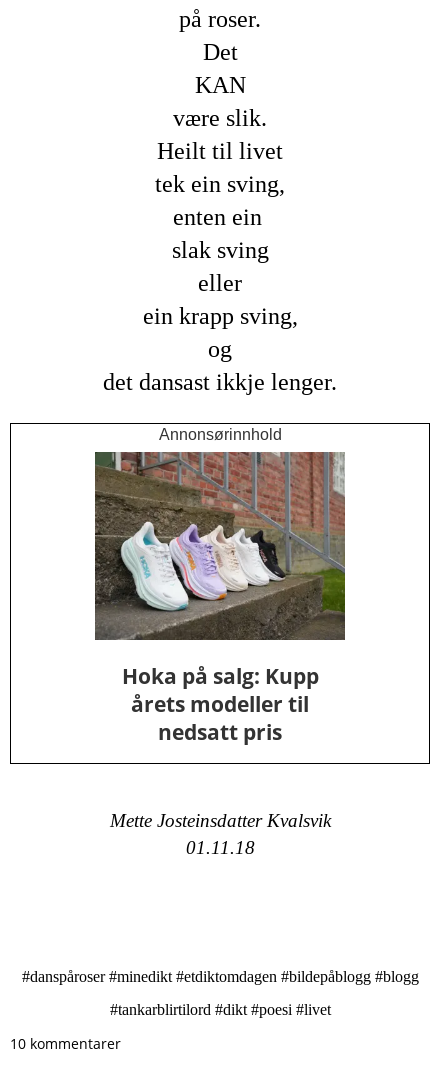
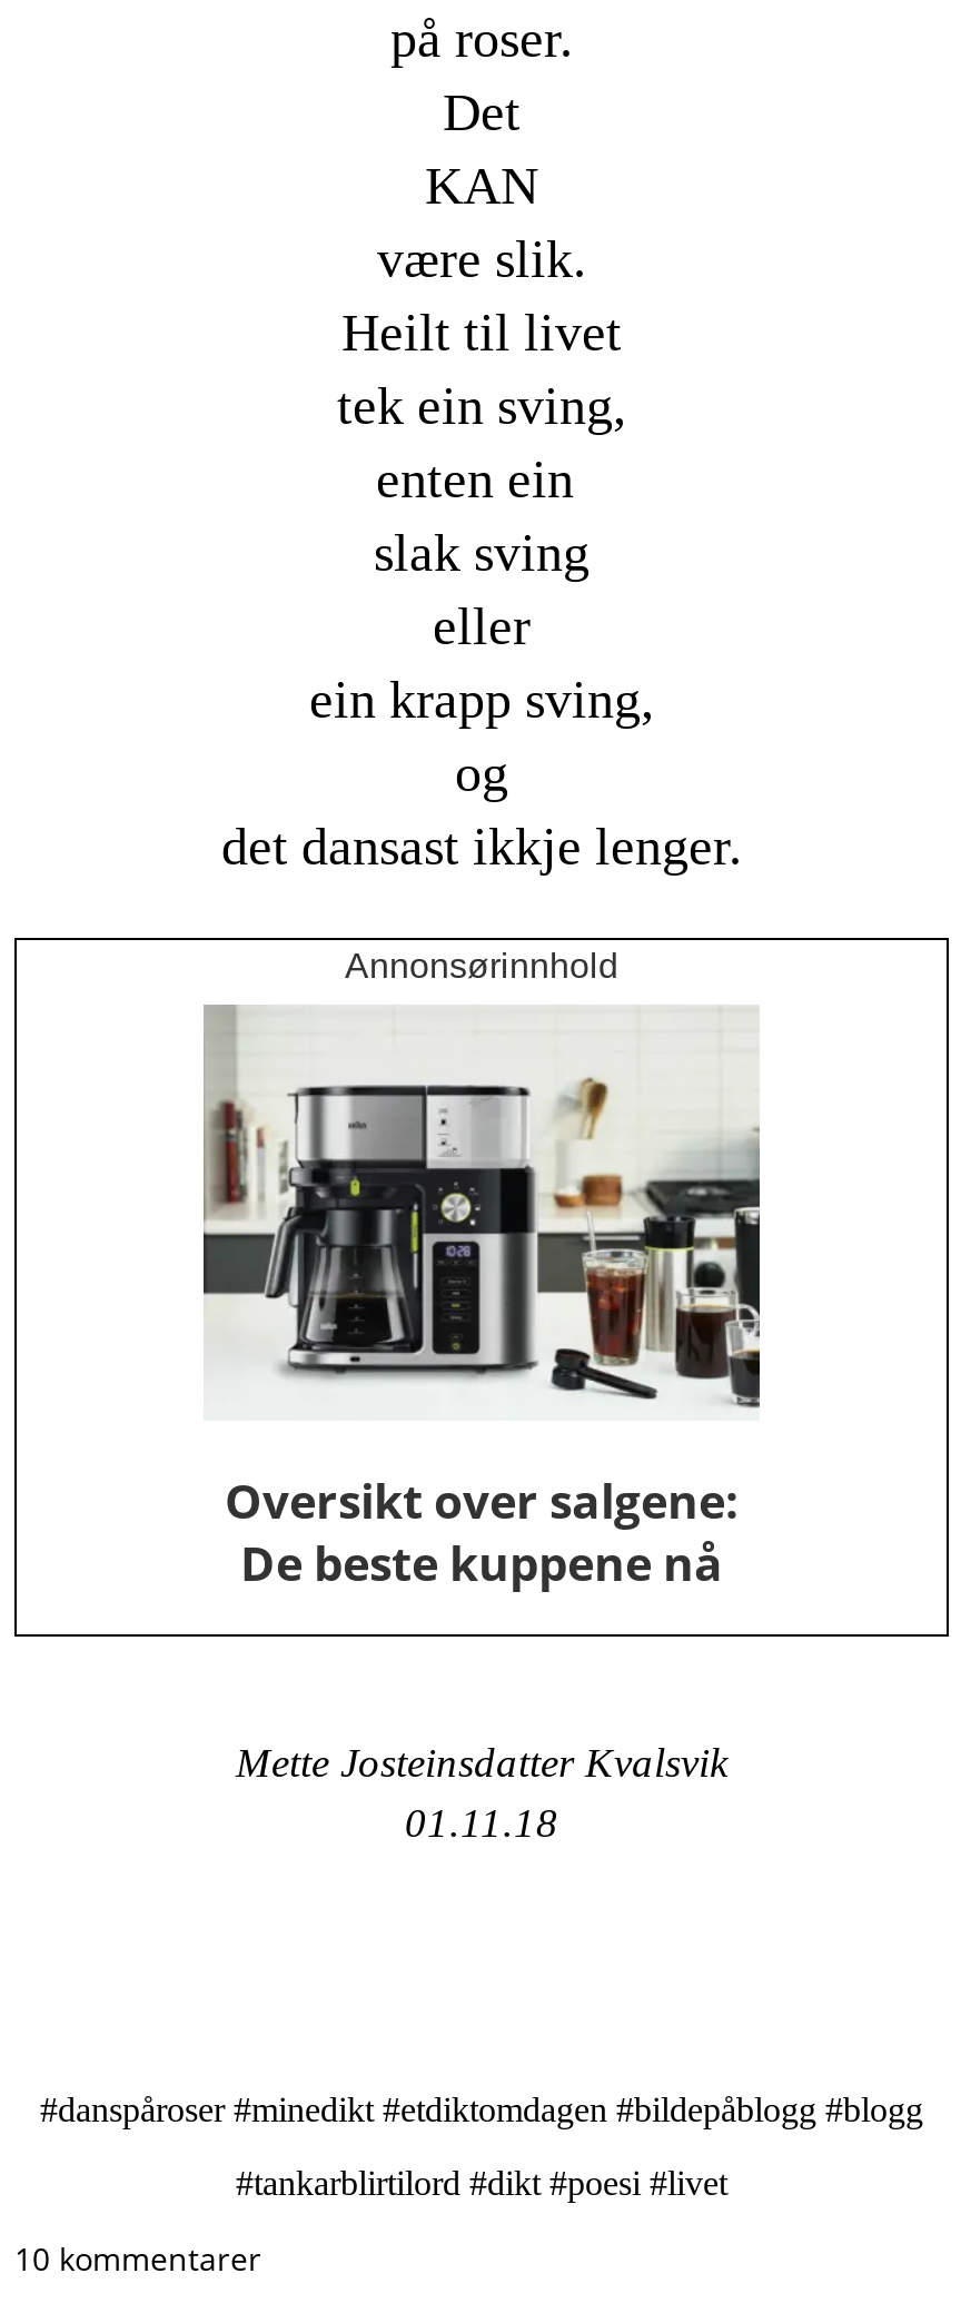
[94,451,346,745] [image] | Hoka på salg: Kupp | årets modeller til | nedsatt pris -> [204,1004,760,1594] [image] | Oversikt over salgene: | De beste kuppene nå

